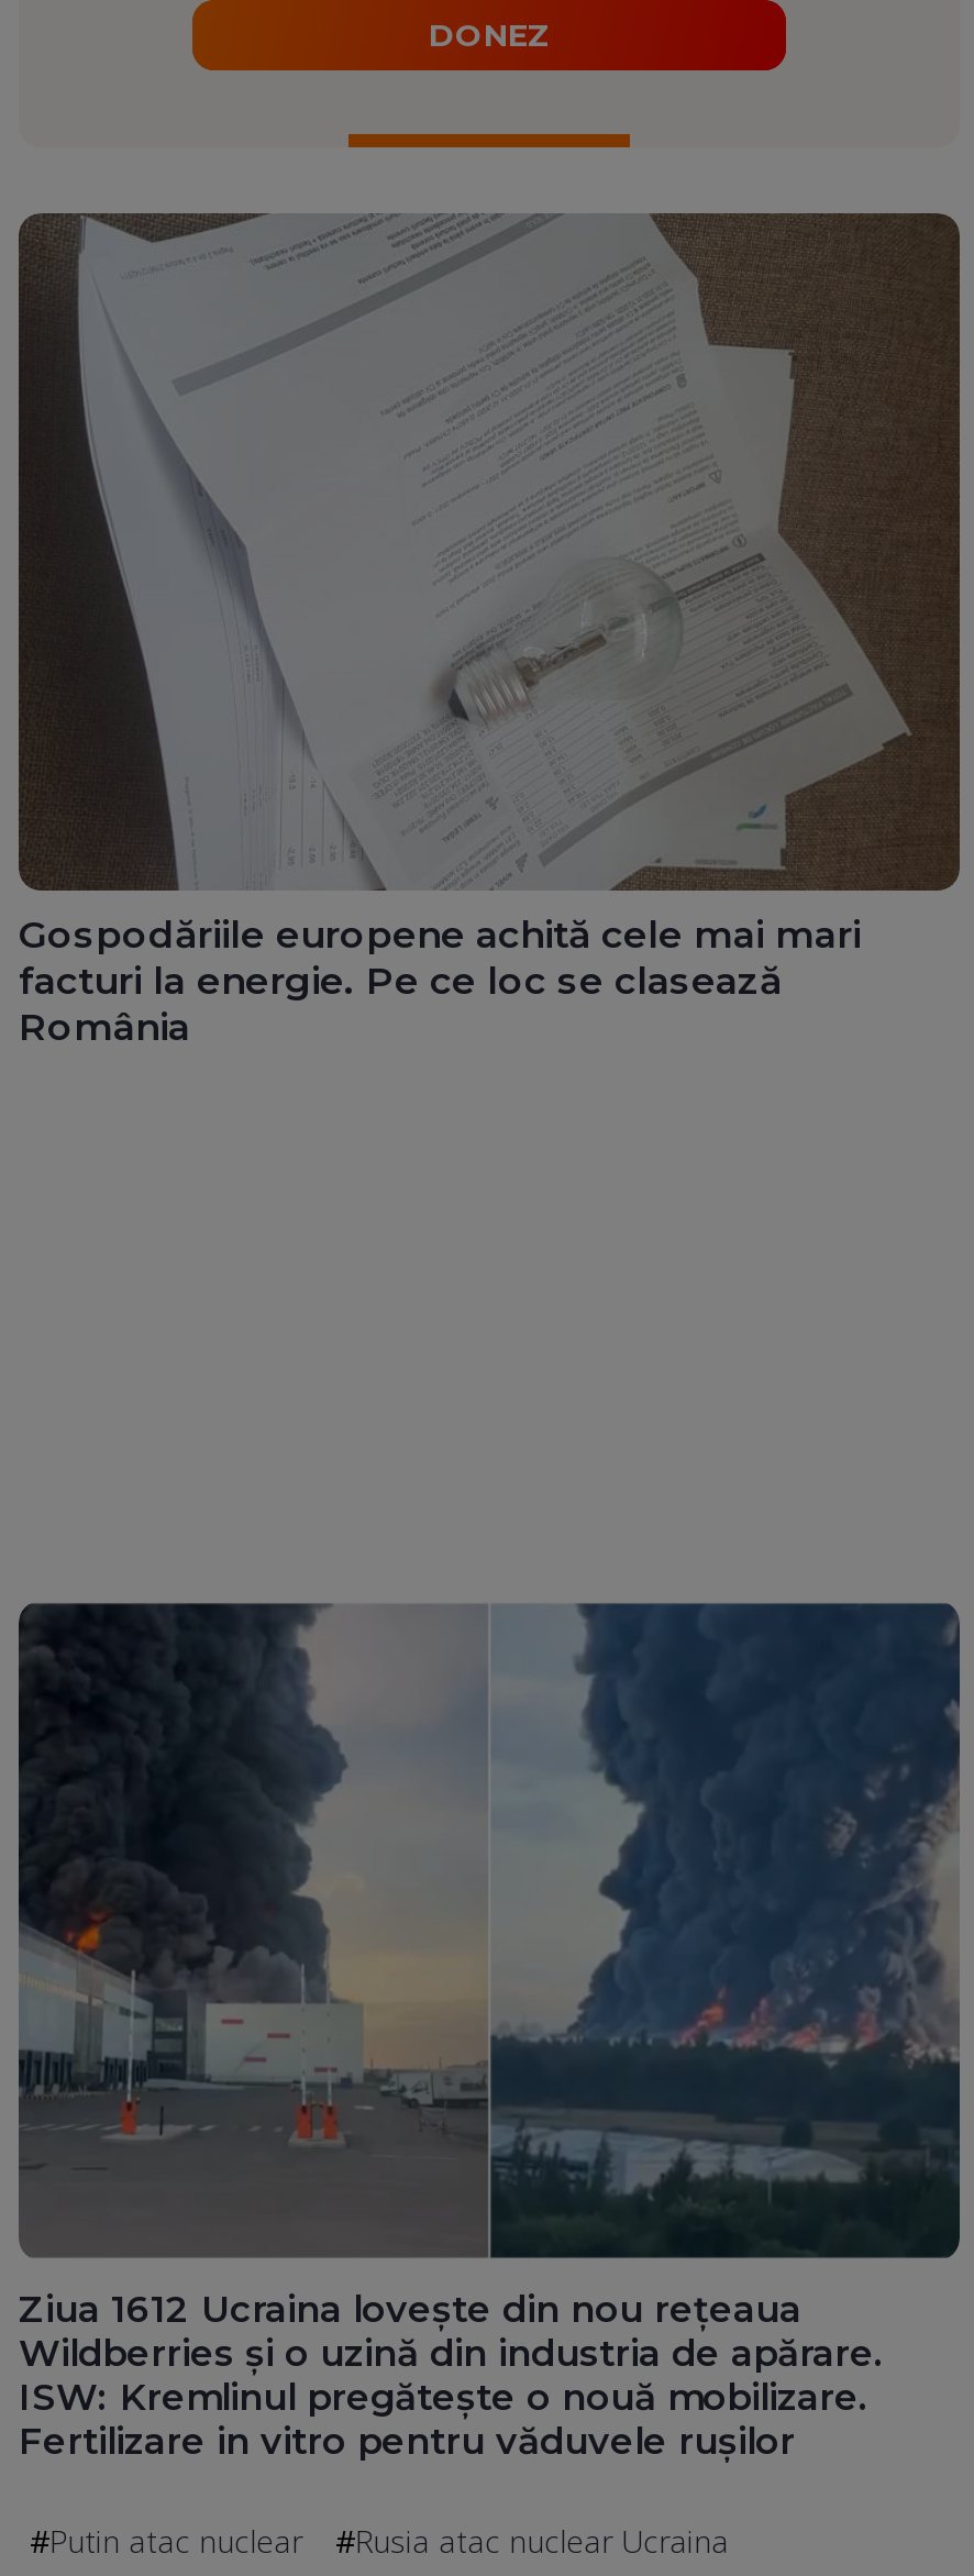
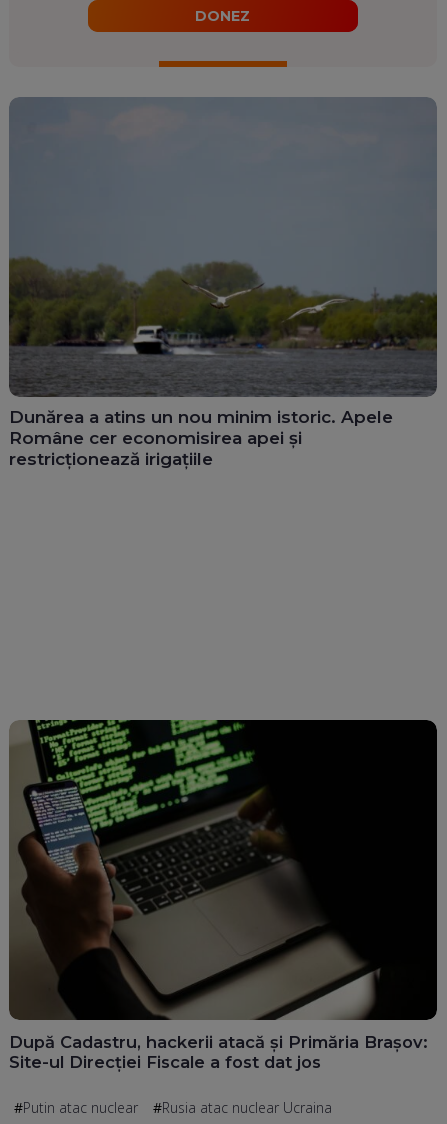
[19,213,960,1048] [image] | Gospodăriile europene achită cele mai mari | facturi la energie. Pe ce loc se clasează | România -> [9,98,437,469] [image] | Dunărea a atins un nou minim istoric. Apele | Române cer economisirea apei și | restricționează irigațiile
[16,1601,962,2463] [image] | Ziua 1612 Ucraina lovește din nou rețeaua | Wildberries și o uzină din industria de apărare. | ISW: Kremlinul pregătește o nouă mobilizare. | Fertilizare in vitro pentru văduvele rușilor -> [9,719,438,1072] [image] | După Cadastru, hackerii atacă și Primăria Brașov: | Site-ul Direcției Fiscale a fost dat jos

